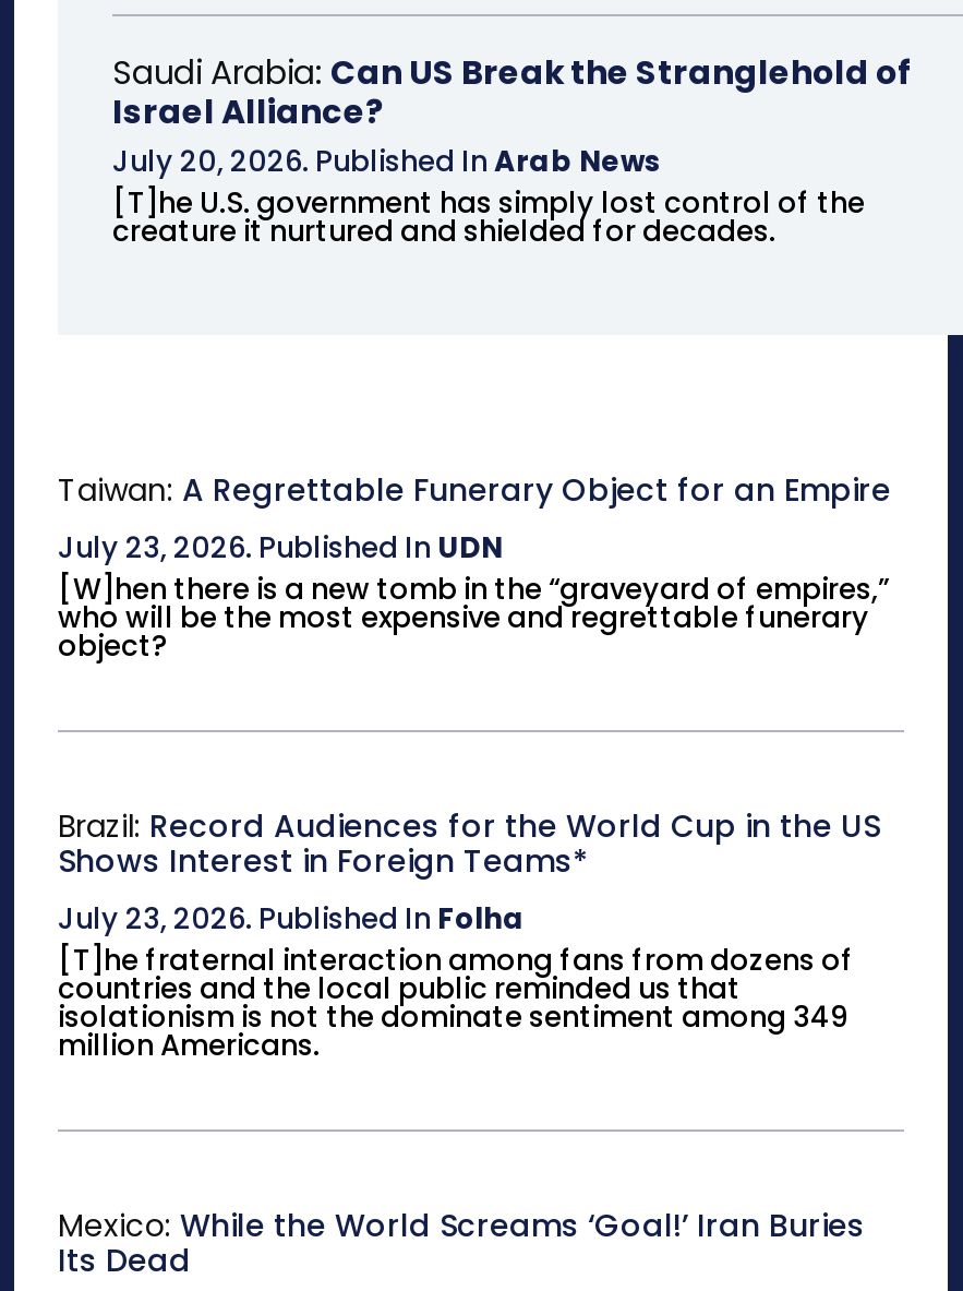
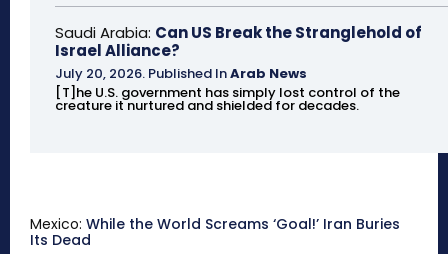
[58,469,891,668] Taiwan: A Regrettable Funerary Object for an Empire | July 23, 2026. Published In UDN | [W]hen there is a new tomb in the “graveyard of empires,” | who will be the most expensive and regrettable funerary | object? -> none
[58,805,880,1067] Brazil: Record Audiences for the World Cup in the US | Shows Interest in Foreign Teams* | July 23, 2026. Published In Folha | [T]he fraternal interaction among fans from dozens of | countries and the local public reminded us that | isolationism is not the dominate sentiment among 349 | million Americans. -> none

